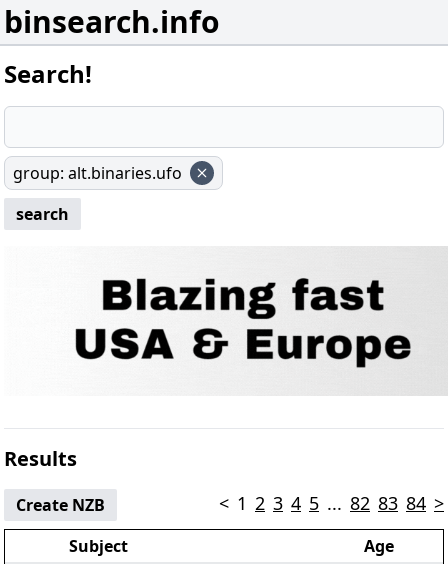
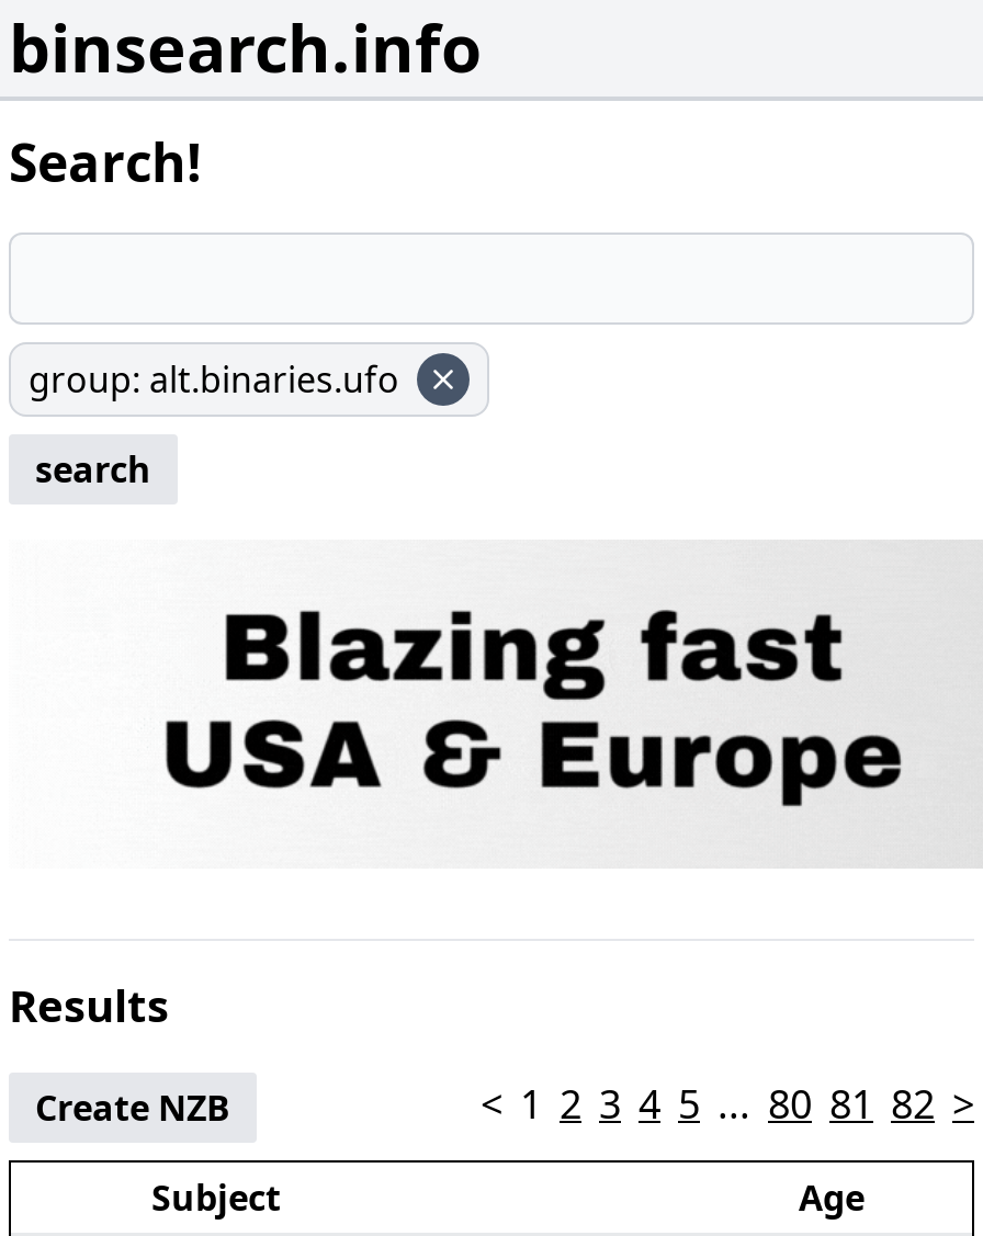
[219,491,444,515] < 1 2 3 4 5 ... 82 83 84 > -> [481,1077,974,1130] < 1 2 3 4 5 ... 80 81 82 >

